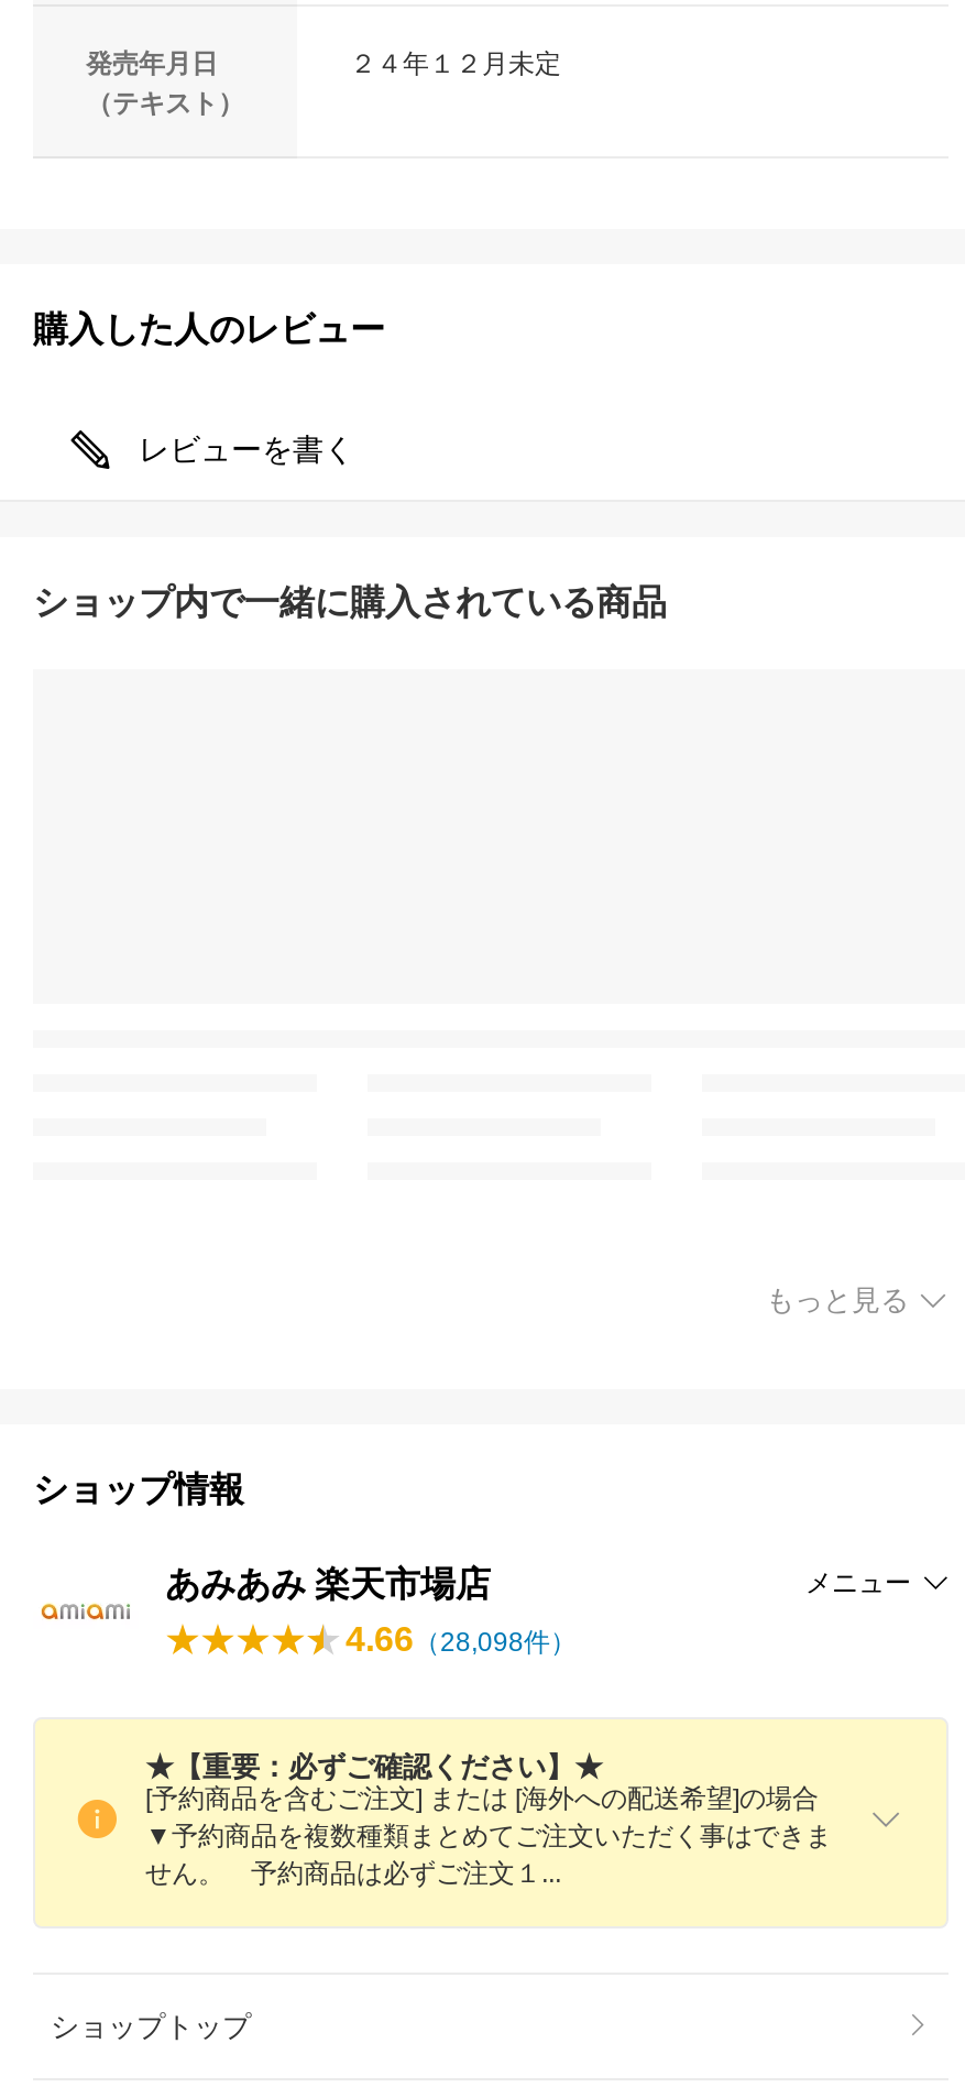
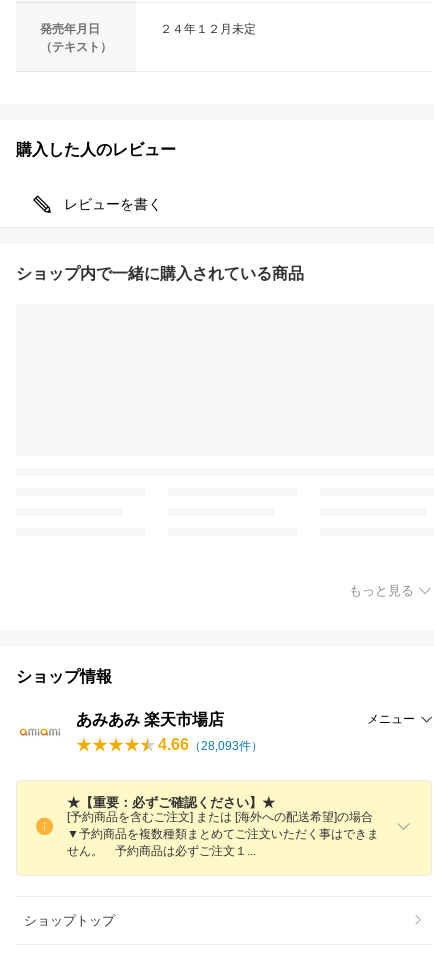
[346,1619,577,1657] 4.66（28,098件） -> [158,735,263,752] 4.66（28,093件）

